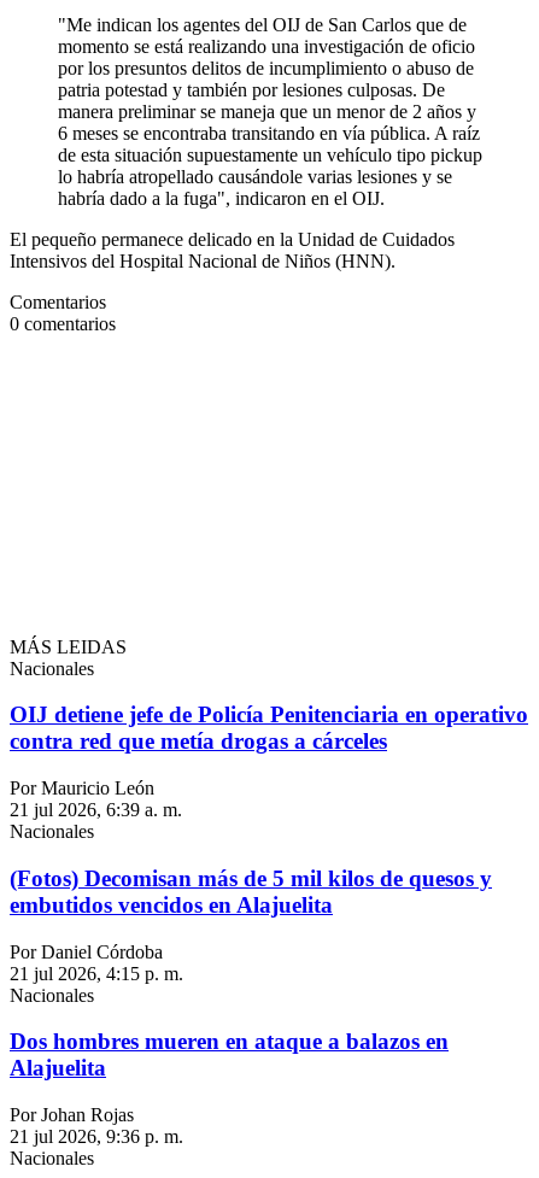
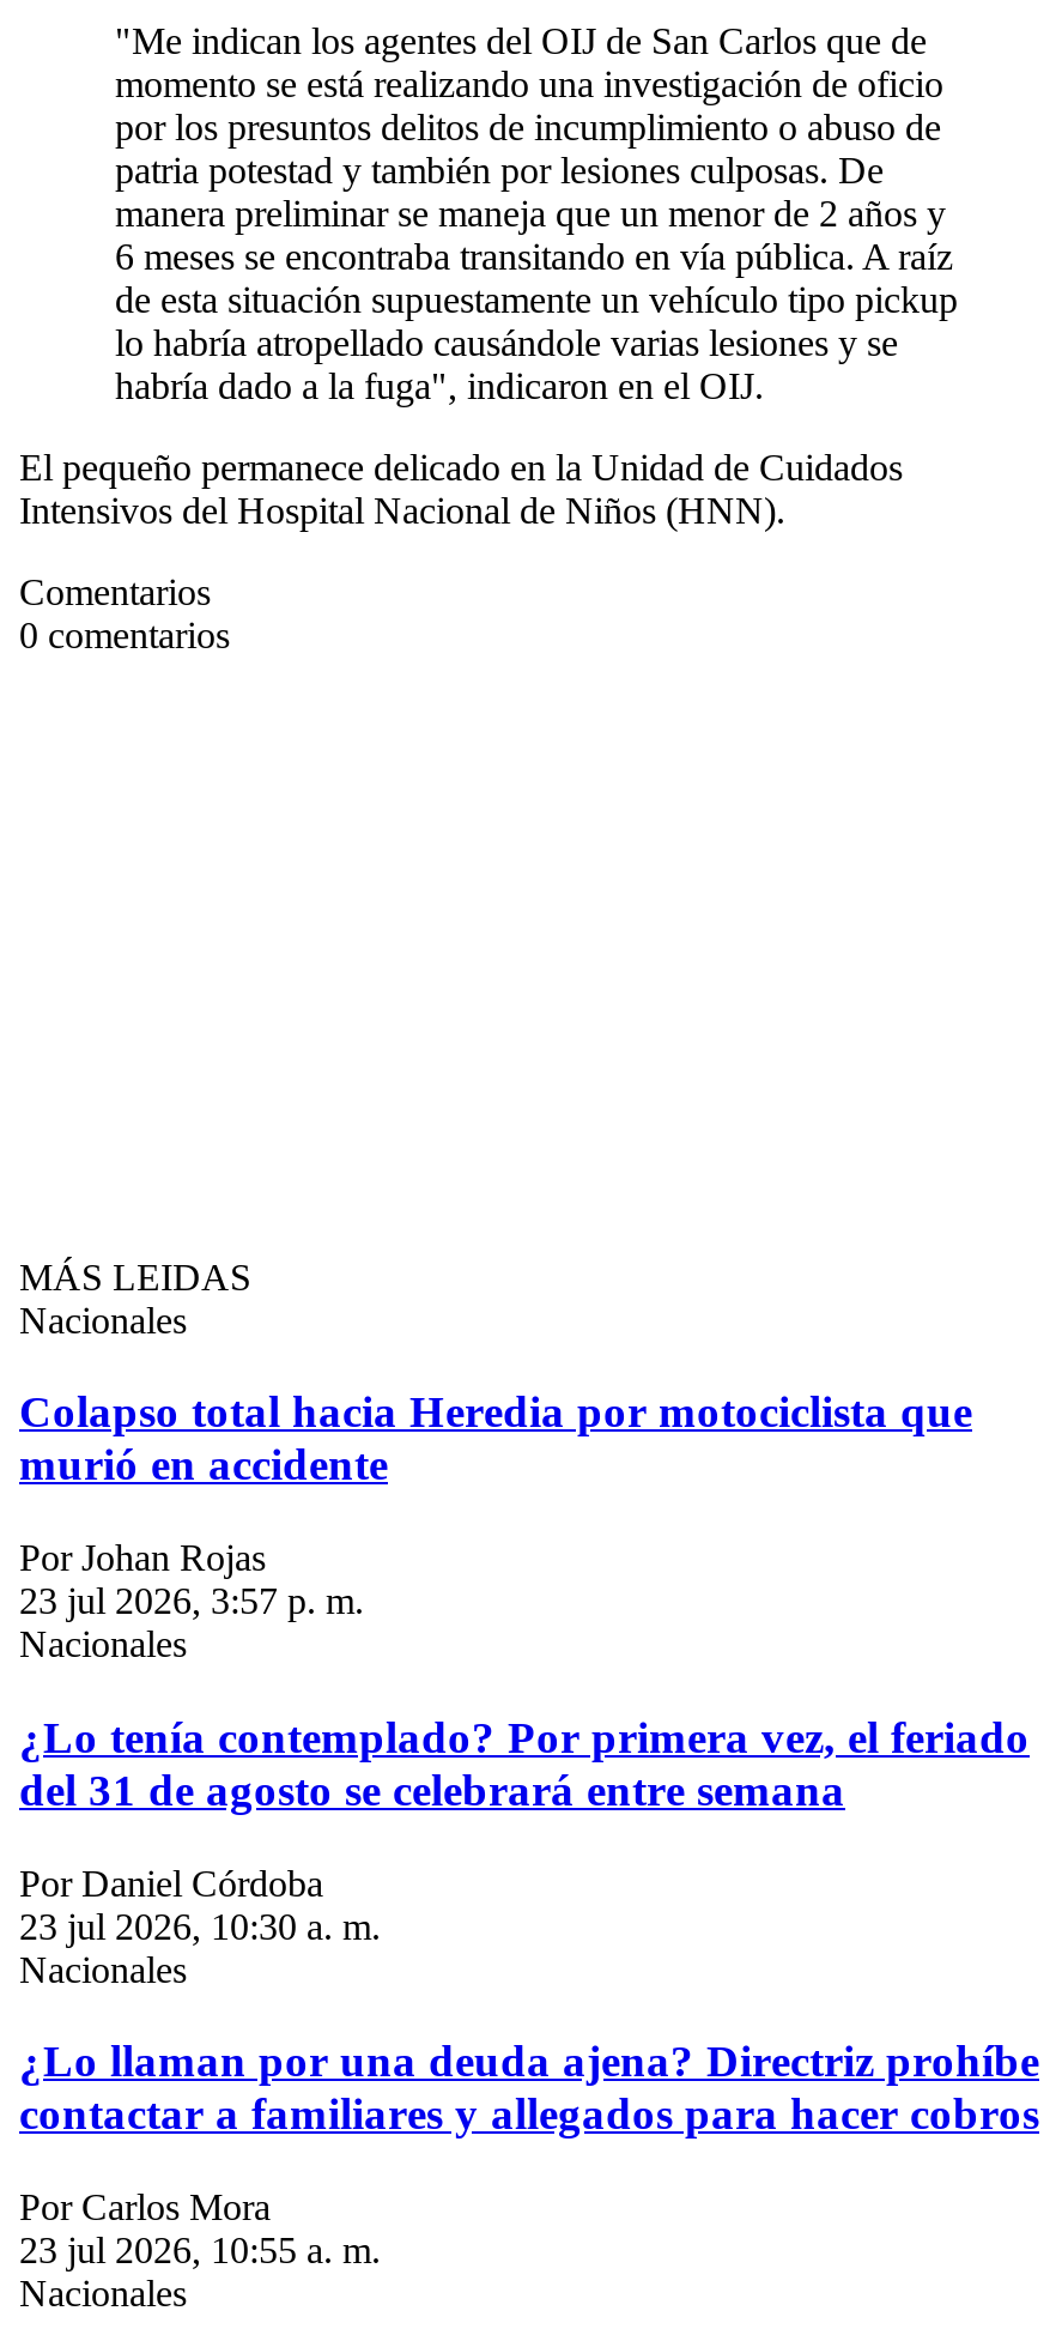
[10,702,528,754] OIJ detiene jefe de Policía Penitenciaria en operativo | contra red que metía drogas a cárceles -> [19,1387,972,1490] Colapso total hacia Heredia por motociclista que | murió en accidente
[10,778,182,820] Por Mauricio León | 21 jul 2026, 6:39 a. m. -> [19,1580,364,1621] 23 jul 2026, 3:57 p. m.
[10,865,492,917] (Fotos) Decomisan más de 5 mil kilos de quesos y | embutidos vencidos en Alajuelita -> [19,1712,1030,1815] ¿Lo tenía contemplado? Por primera vez, el feriado | del 31 de agosto se celebrará entre semana
[10,963,183,983] 21 jul 2026, 4:15 p. m. -> [19,1905,381,1946] 23 jul 2026, 10:30 a. m.
[10,1029,449,1081] Dos hombres mueren en ataque a balazos en | Alajuelita -> [19,2036,1039,2139] ¿Lo llaman por una deuda ajena? Directriz prohíbe | contactar a familiares y allegados para hacer cobros
moved [10,1104,134,1125] -> [19,1537,266,1578]: Por Johan Rojas
[10,1126,183,1147] 21 jul 2026, 9:36 p. m. -> [19,2186,381,2270] Por Carlos Mora | 23 jul 2026, 10:55 a. m.

